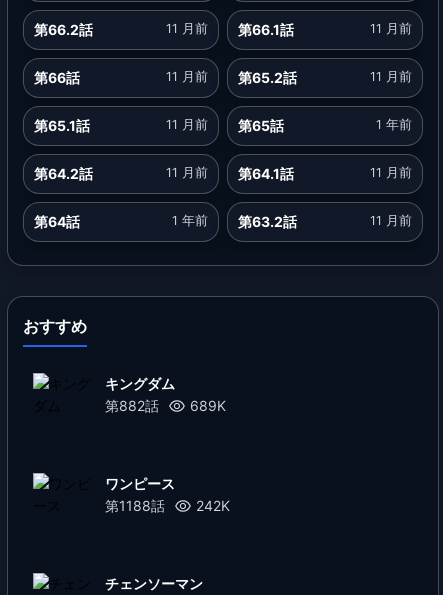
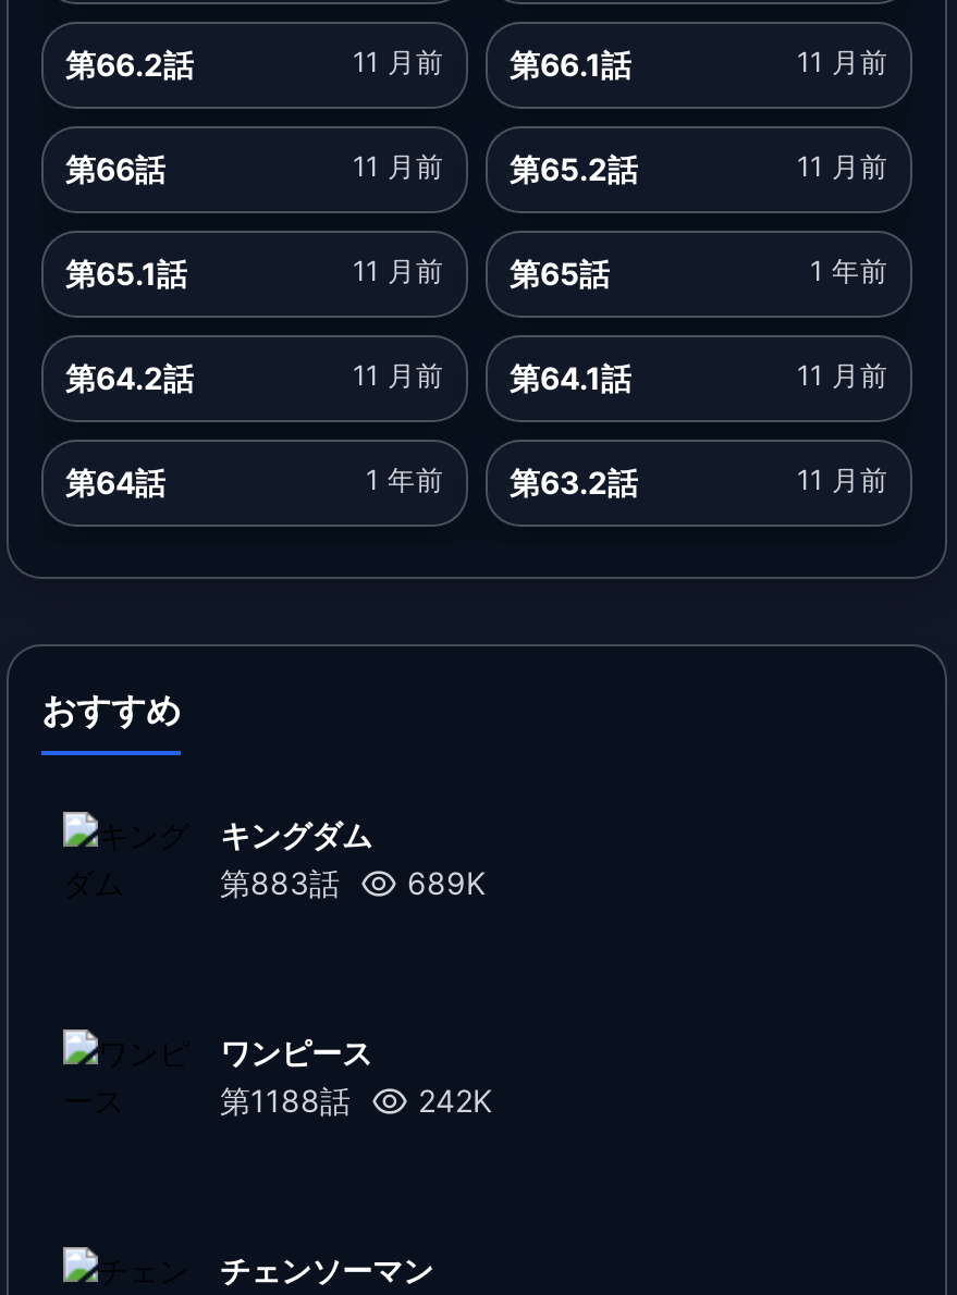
[105,397,159,414] 第882話 -> [220,864,340,901] 第883話

